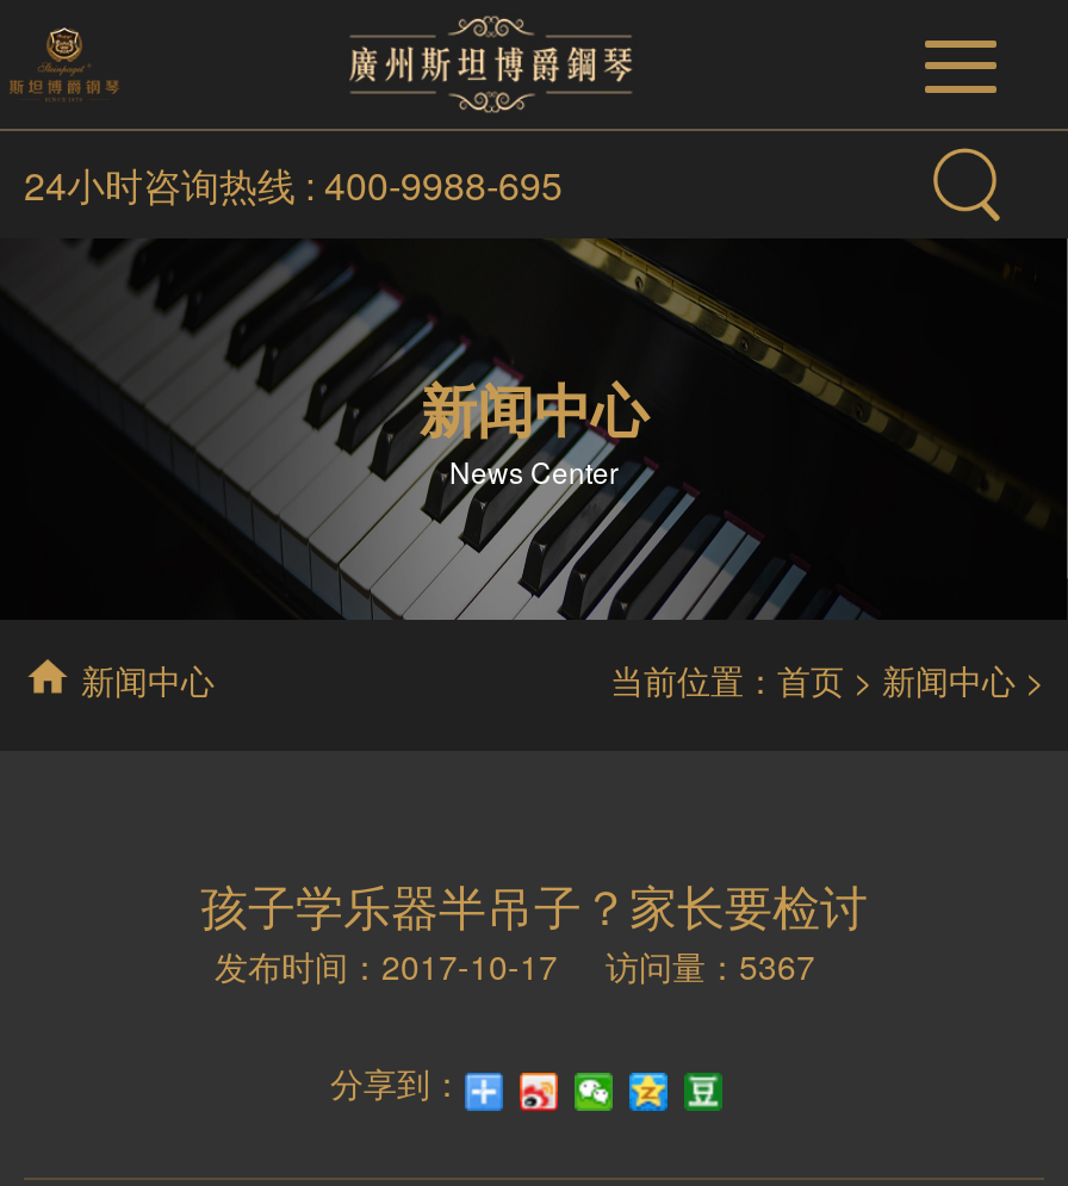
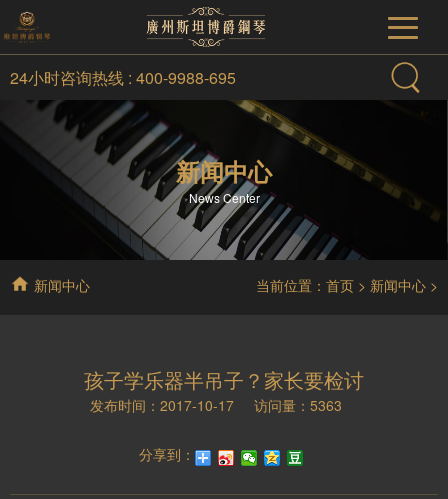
[215,942,815,989] 发布时间：2017-10-17 访问量：5367 -> [90,395,342,415] 发布时间：2017-10-17 访问量：5363

